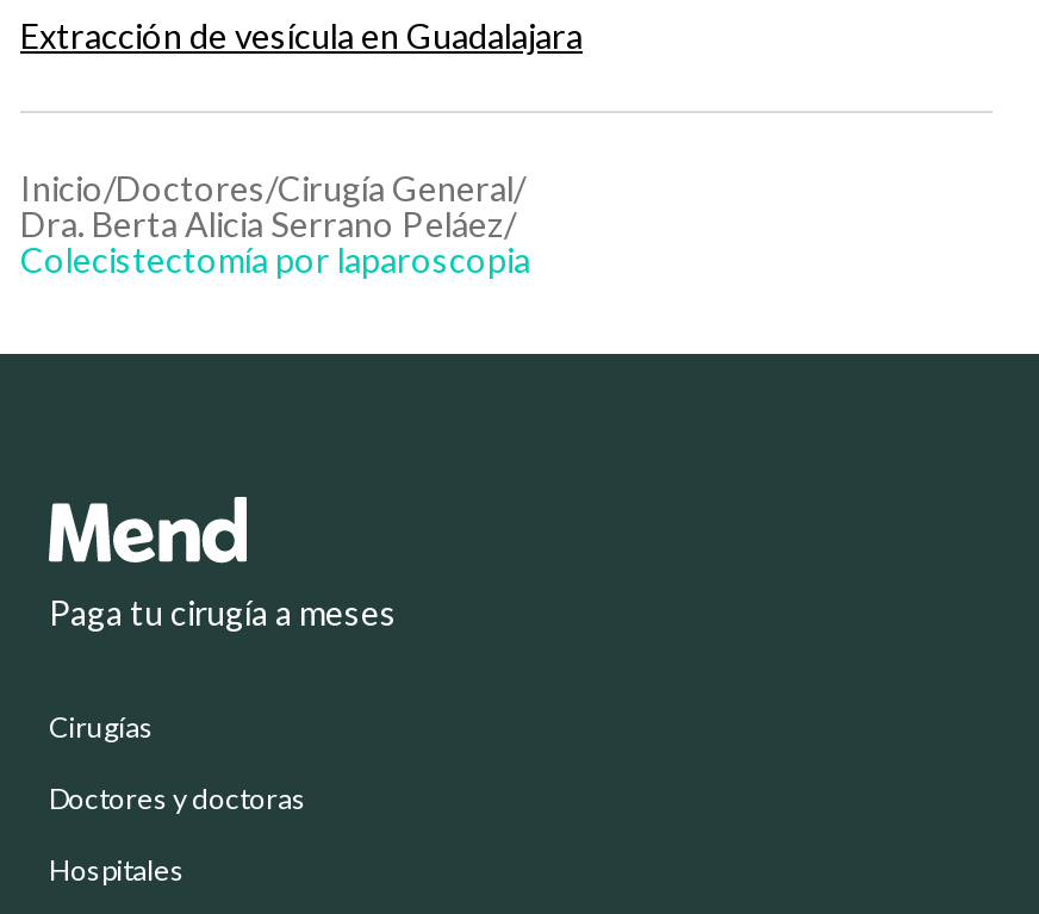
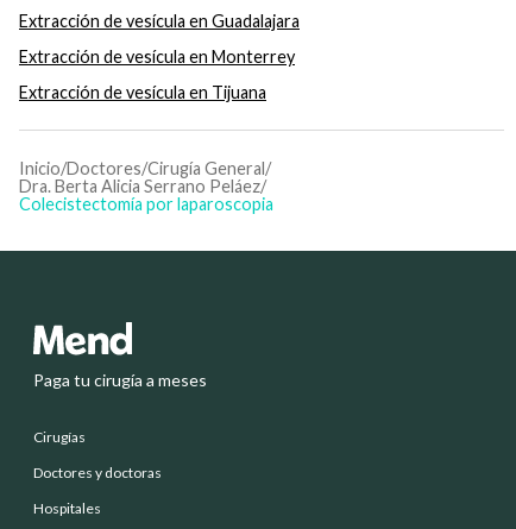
none -> [19,46,295,102] Extracción de vesícula en Monterrey | Extracción de vesícula en Tijuana

